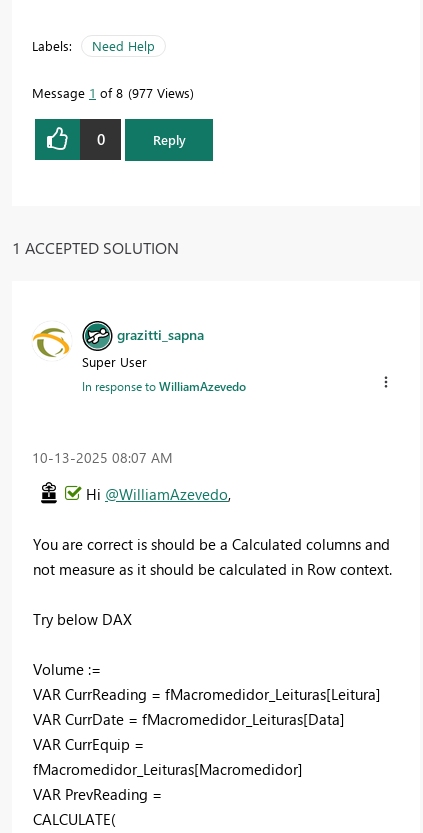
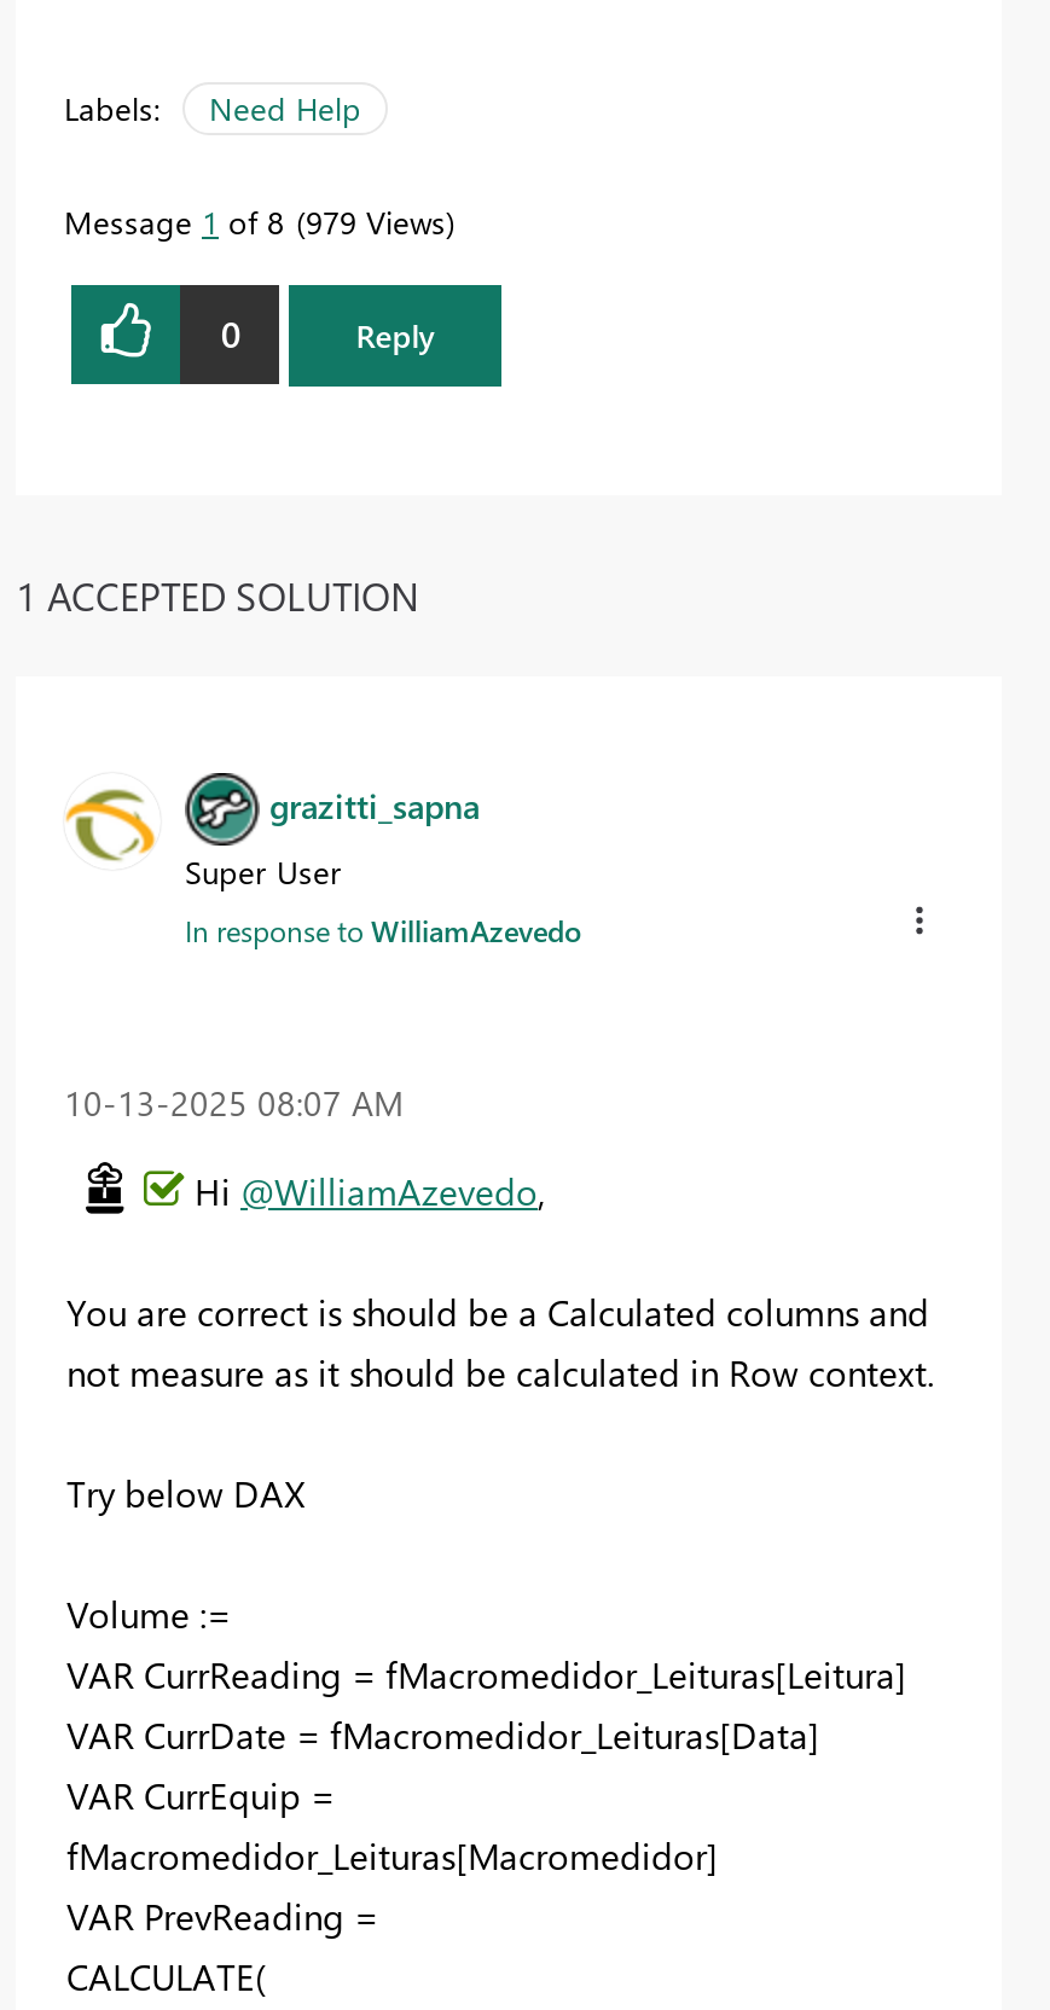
[32,84,190,101] Message 1 of 8 977 Views -> [64,200,446,241] Message 1 of 8 979 Views

